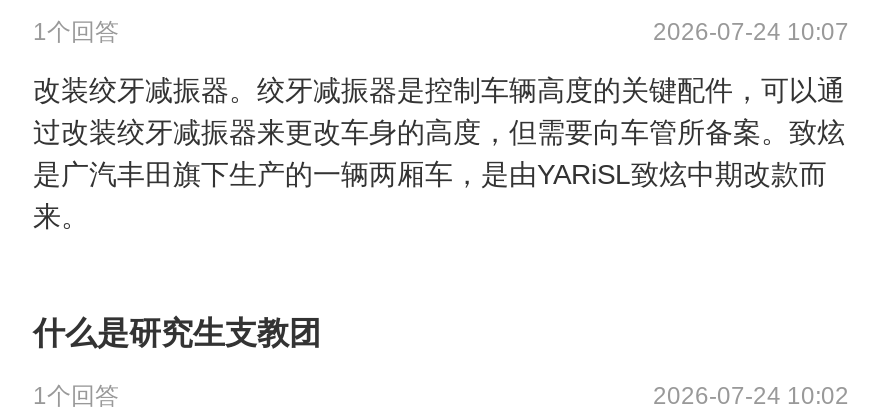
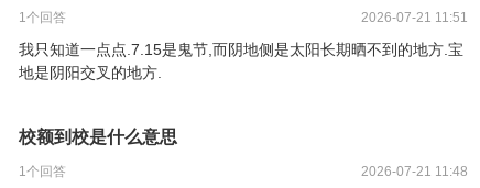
[653,18,849,46] 2026-07-24 10:07 -> [361,10,468,25] 2026-07-21 11:51
[33,74,845,232] 改装绞牙减振器。绞牙减振器是控制车辆高度的关键配件，可以通 | 过改装绞牙减振器来更改车身的高度，但需要向车管所备案。致炫 | 是广汽丰田旗下生产的一辆两厢车，是由YARiSL致炫中期改款而 | 来。 -> [19,41,463,81] 我只知道一点点.7.15是鬼节,而阴地侧是太阳长期晒不到的地方.宝 | 地是阴阳交叉的地方.
[33,316,321,350] 什么是研究生支教团 -> [19,128,177,146] 校额到校是什么意思
[653,382,849,410] 2026-07-24 10:02 -> [361,164,468,179] 2026-07-21 11:48

